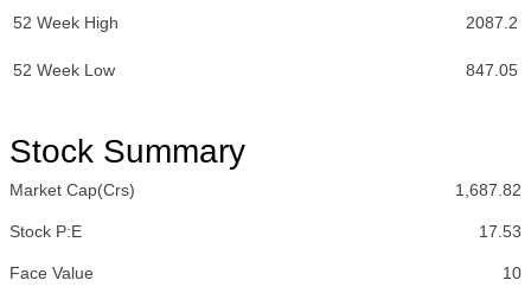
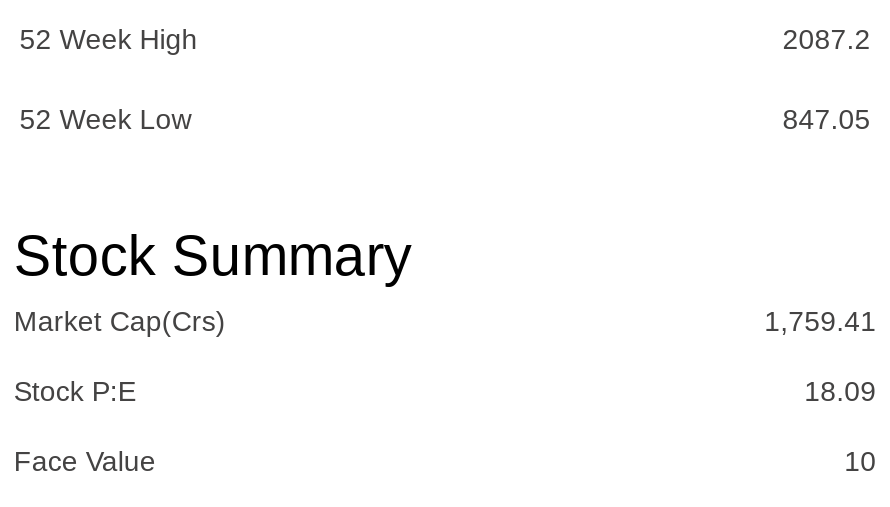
[455,180,521,199] 1,687.82 -> [764,305,876,337] 1,759.41
[478,222,521,241] 17.53 -> [804,375,876,407] 18.09

